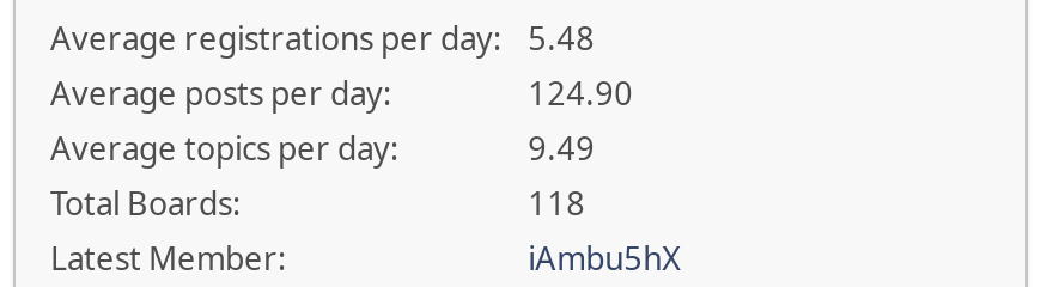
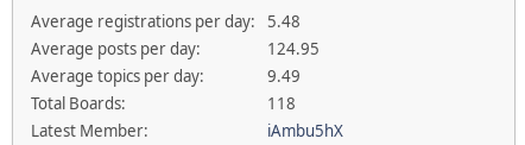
[528,72,633,115] 124.90 -> [267,38,320,59] 124.95

